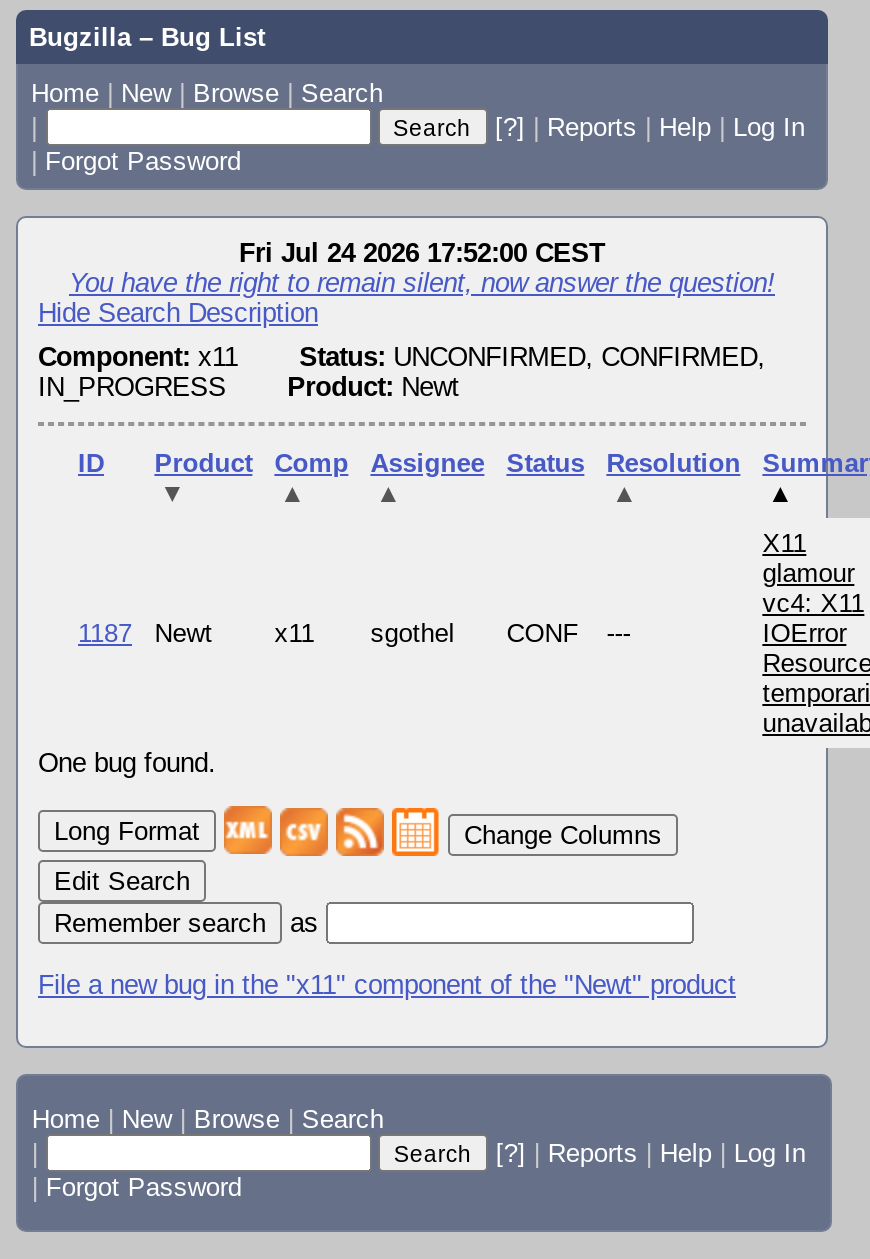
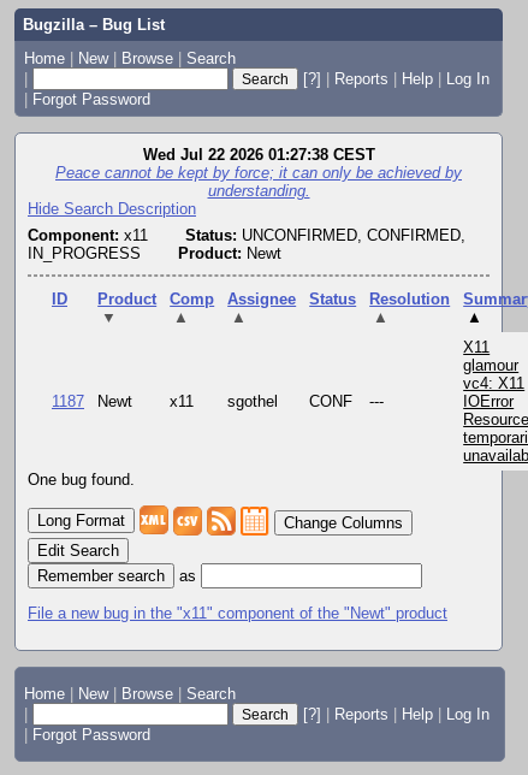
[69,238,775,298] Fri Jul 24 2026 17:52:00 CEST | You have the right to remain silent, now answer the question! -> [55,146,462,200] Wed Jul 22 2026 01:27:38 CEST | Peace cannot be kept by force; it can only be achieved by | understanding.

